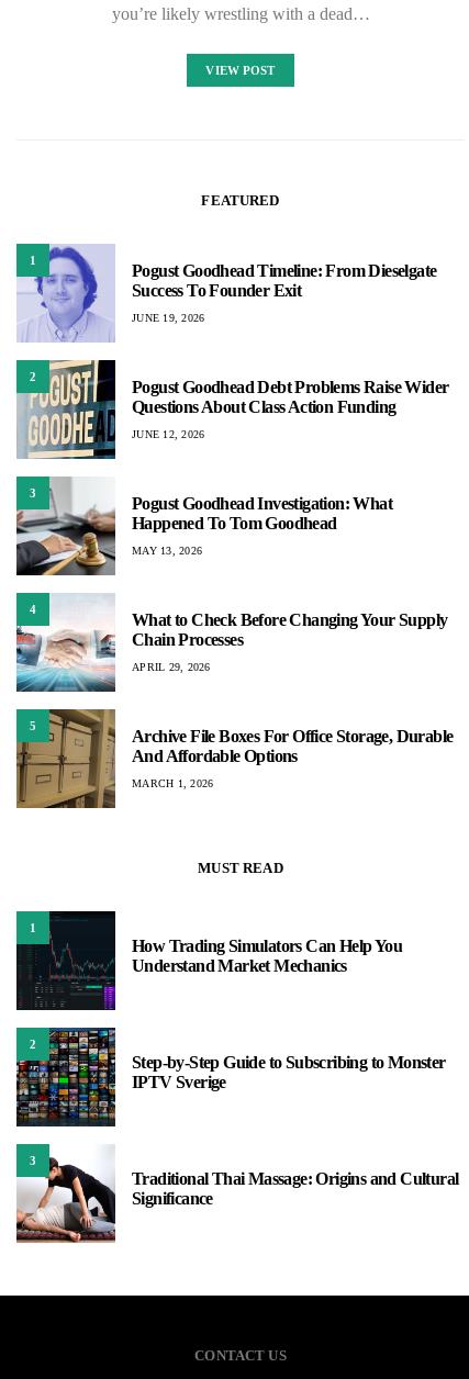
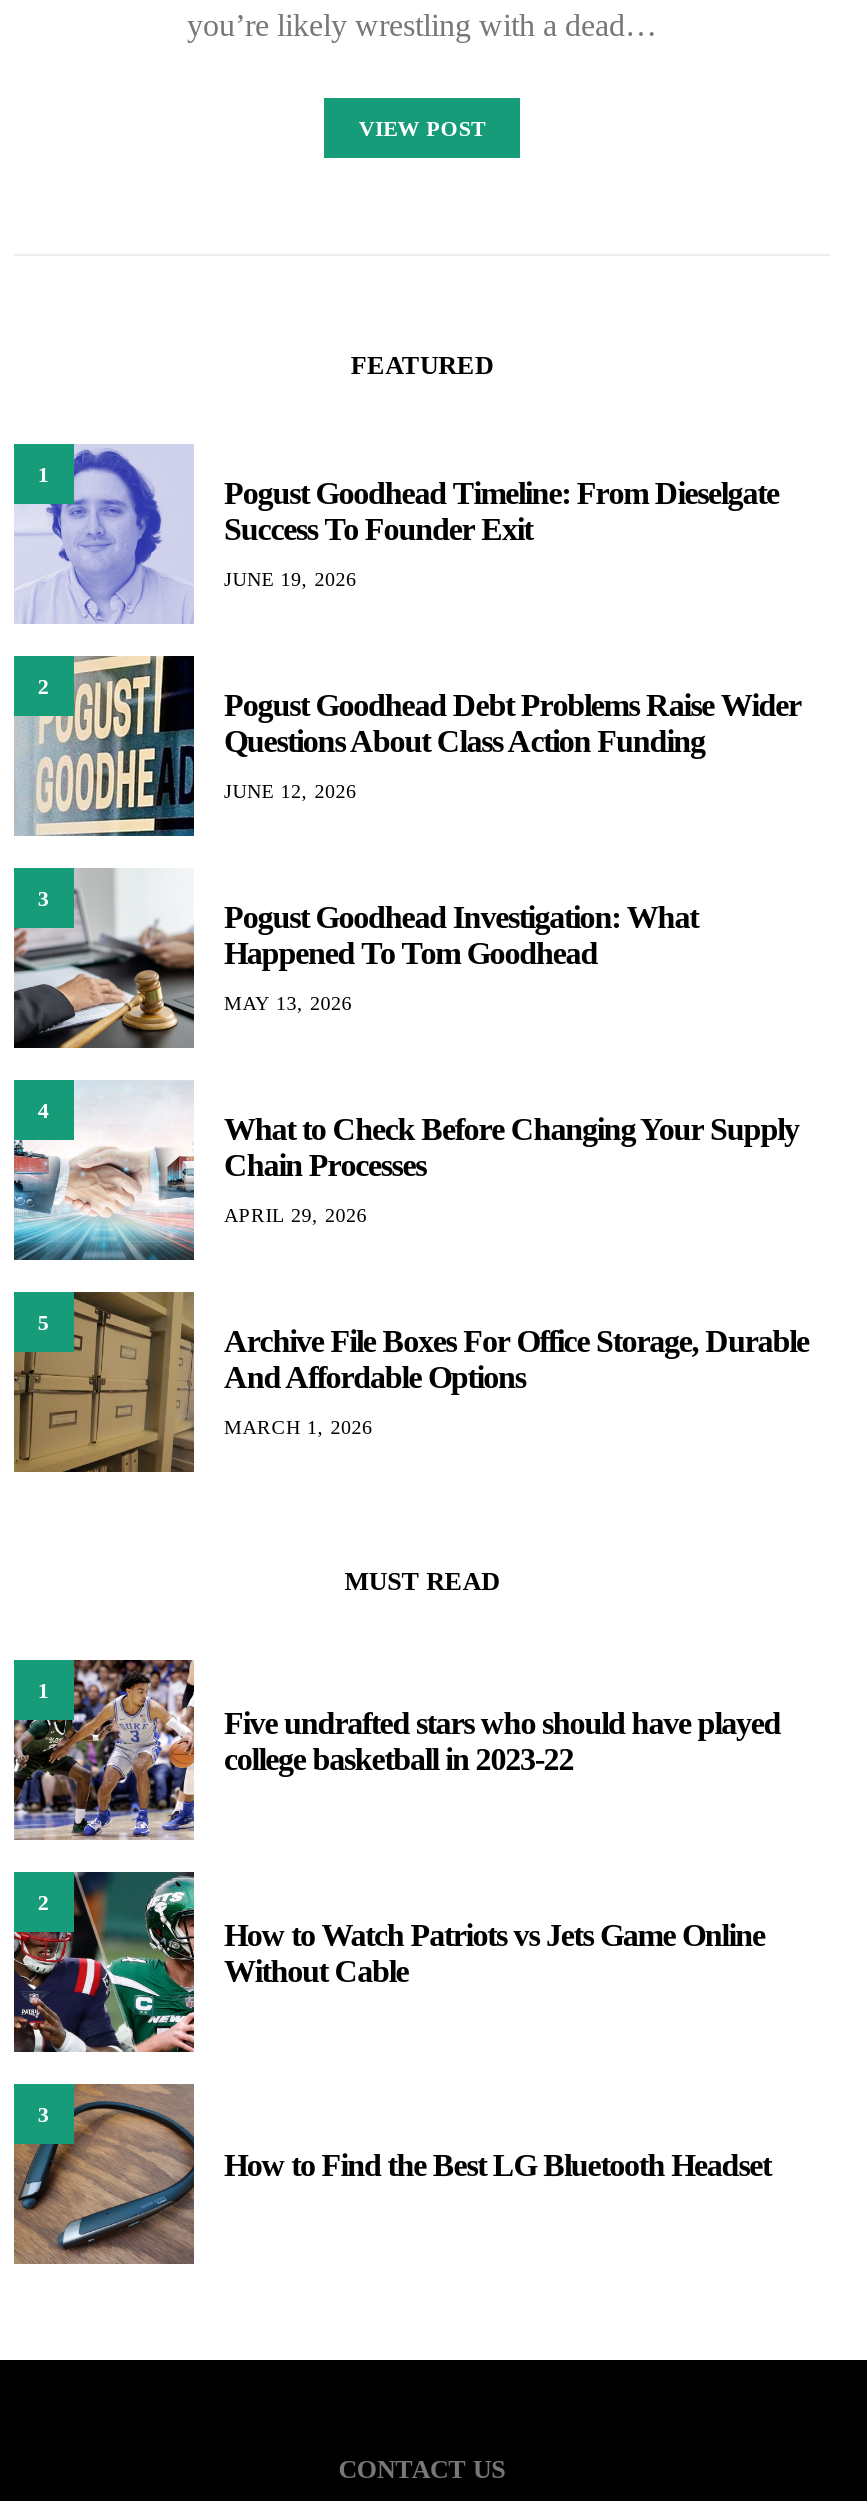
[15,910,402,1011] [image] | How Trading Simulators Can Help You | Understand Market Mechanics -> [12,1658,780,1840] [image] | Five undrafted stars who should have played | college basketball in 2023-22
[15,1028,445,1128] [image] | Step-by-Step Guide to Subscribing to Monster | IPTV Sverige -> [14,1872,765,2054] [image] | How to Watch Patriots vs Jets Game Online | Without Cable
[15,1144,458,1243] [image] | Traditional Thai Massage: Origins and Cultural | Significance -> [12,2082,771,2264] [image] | How to Find the Best LG Bluetooth Headset

